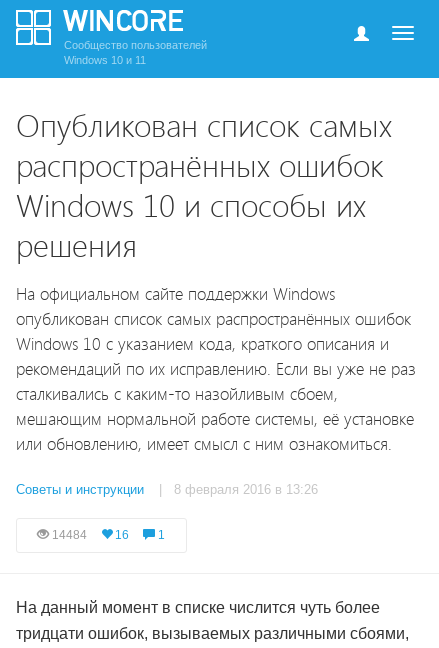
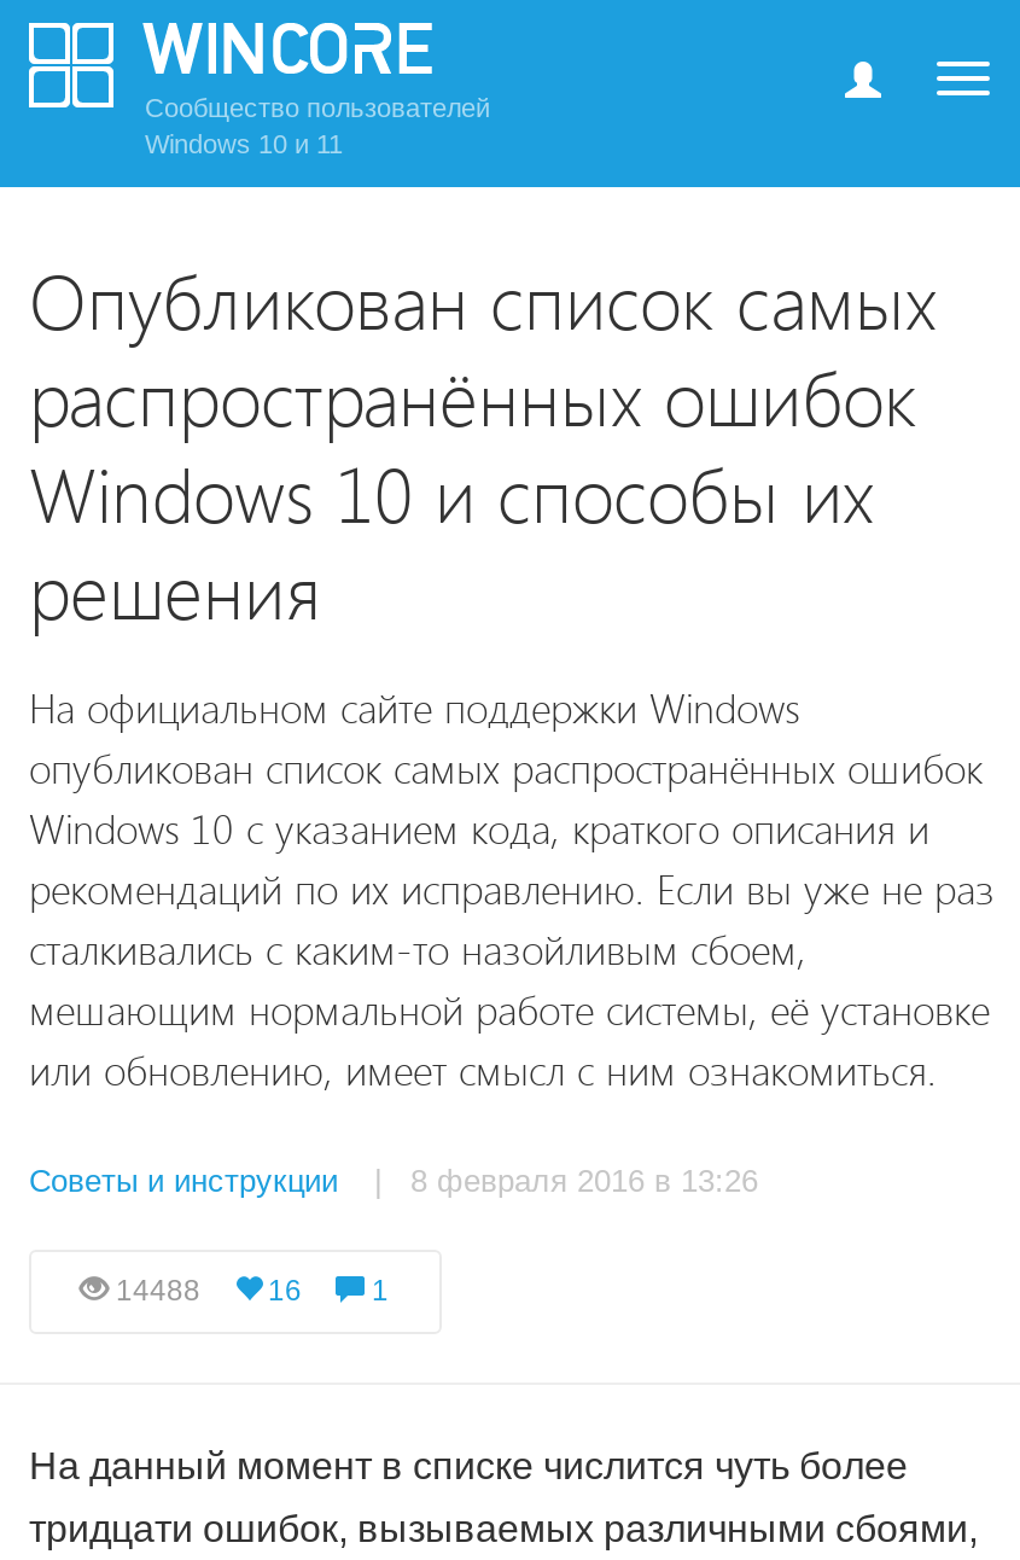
[49,528,165,542] 14484 16 1 -> [109,1274,389,1308] 14488 16 1

